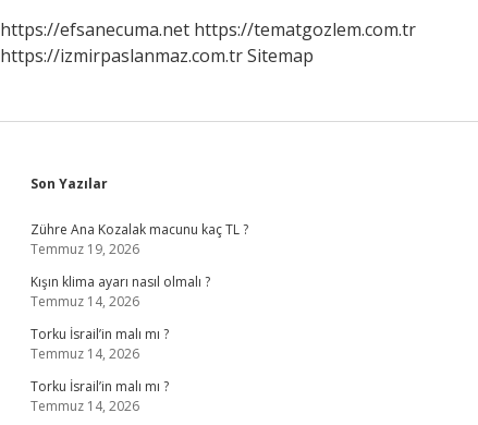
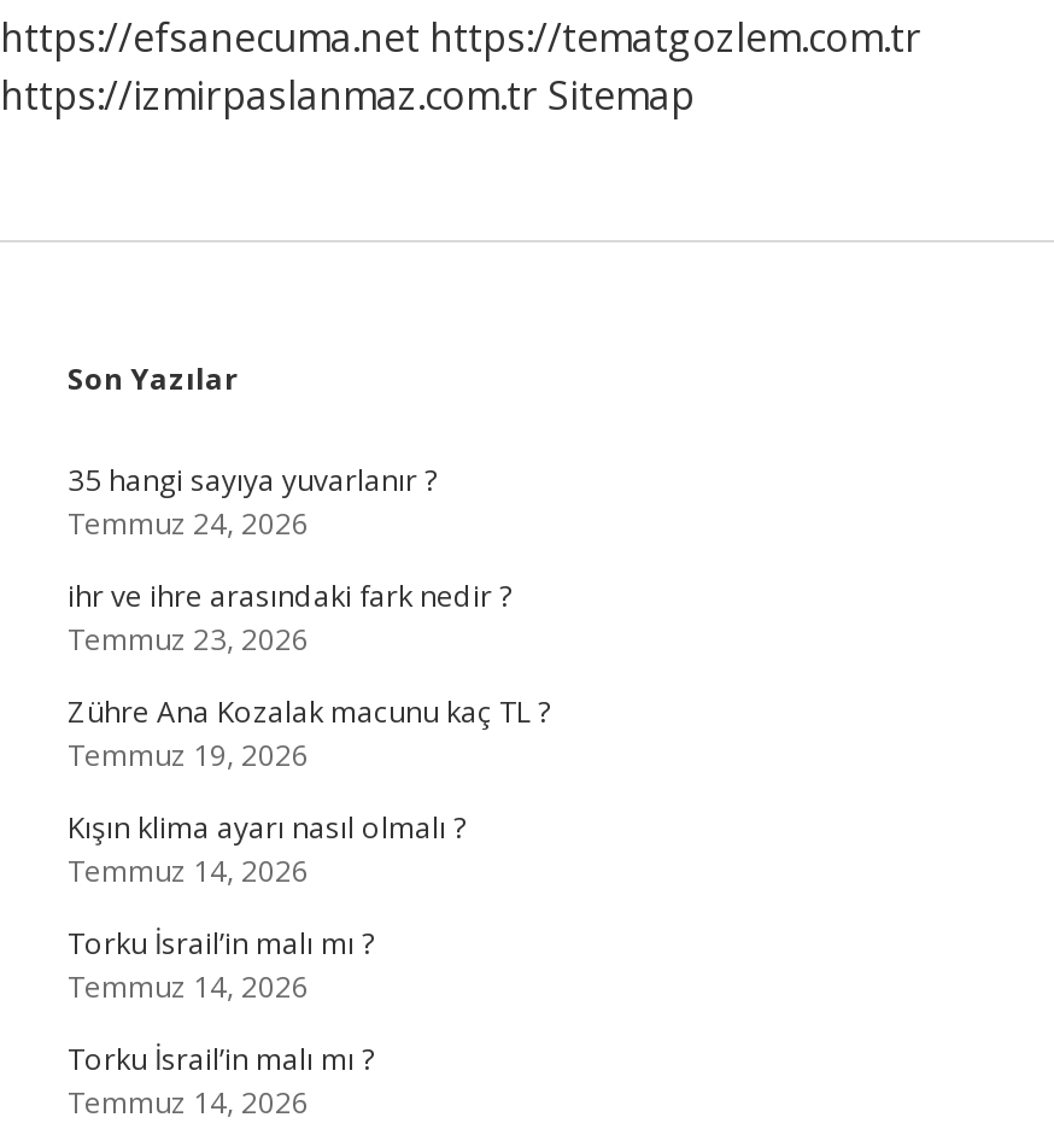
none -> [68,460,511,660] 35 hangi sayıya yuvarlanır ? | Temmuz 24, 2026 | ihr ve ihre arasındaki fark nedir ? | Temmuz 23, 2026

